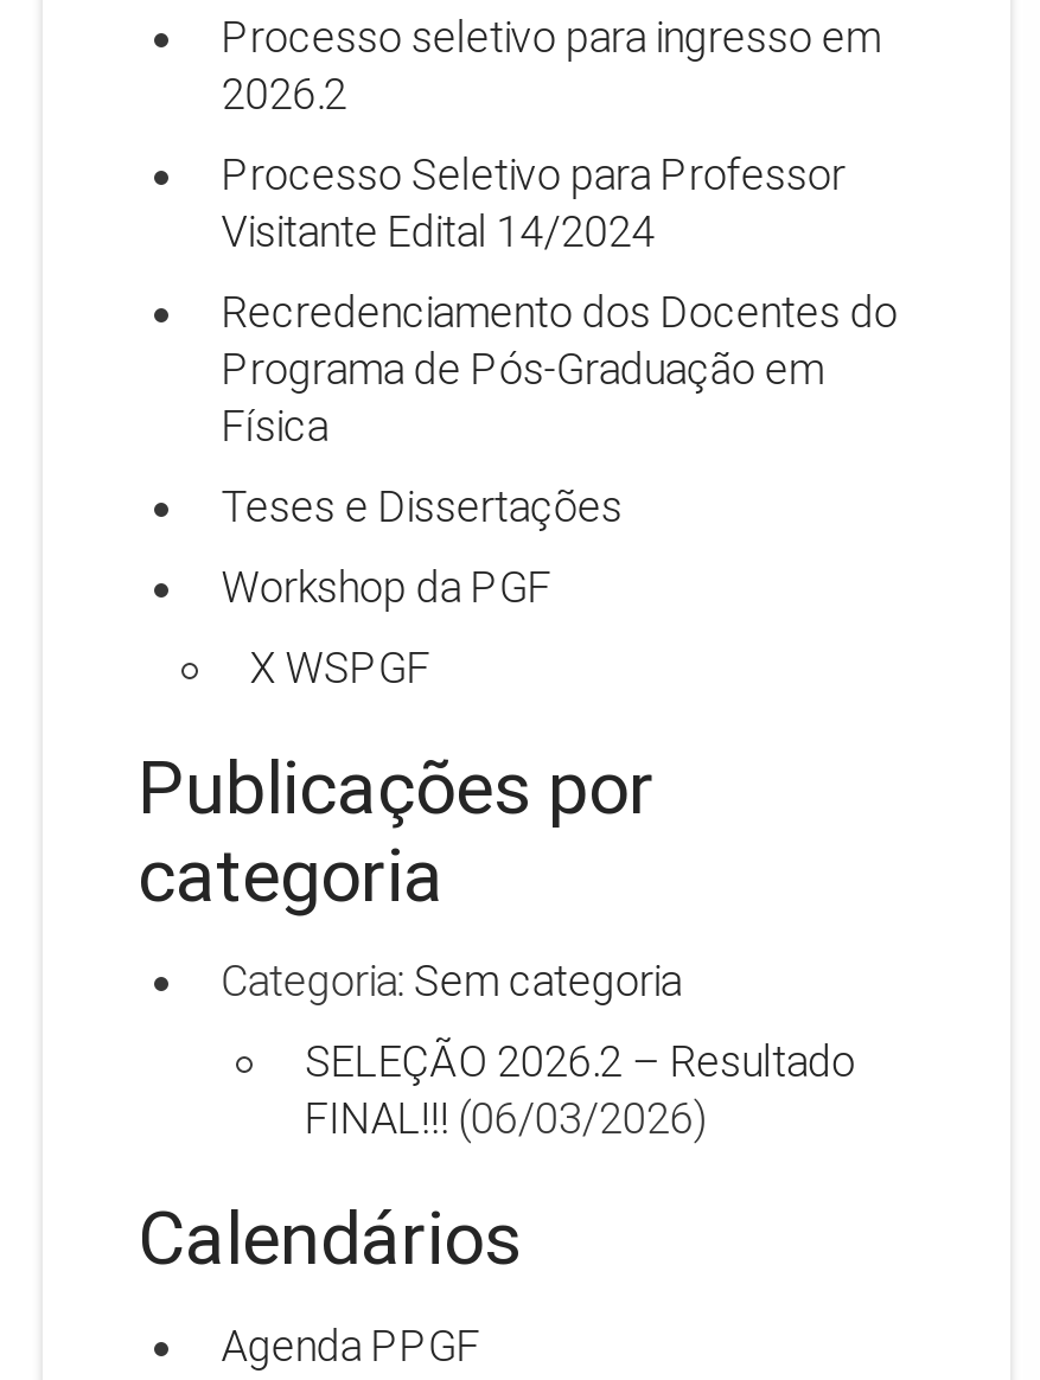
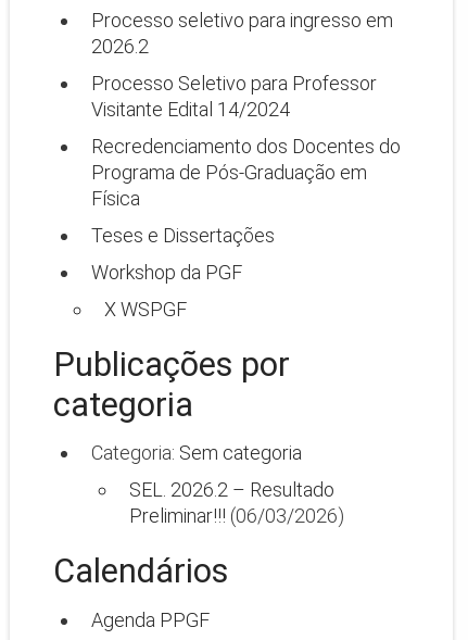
[305,1037,855,1144] SELEÇÃO 2026.2 – Resultado | FINAL!!! (06/03/2026) -> [130,478,345,527] SEL. 2026.2 – Resultado | Preliminar!!! (06/03/2026)

